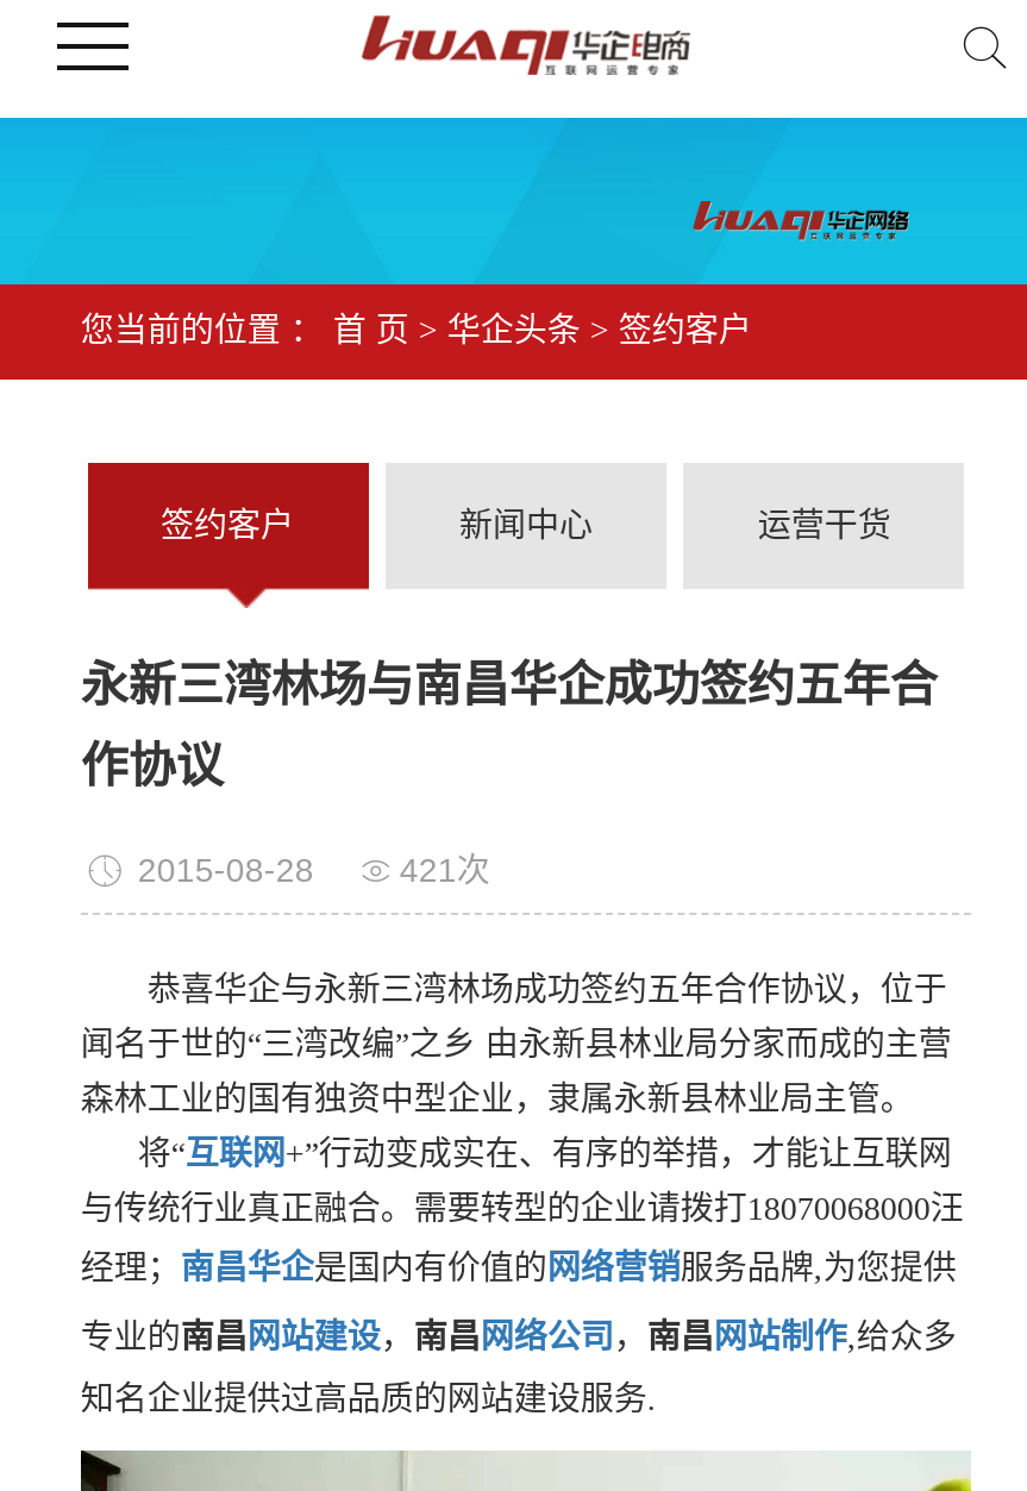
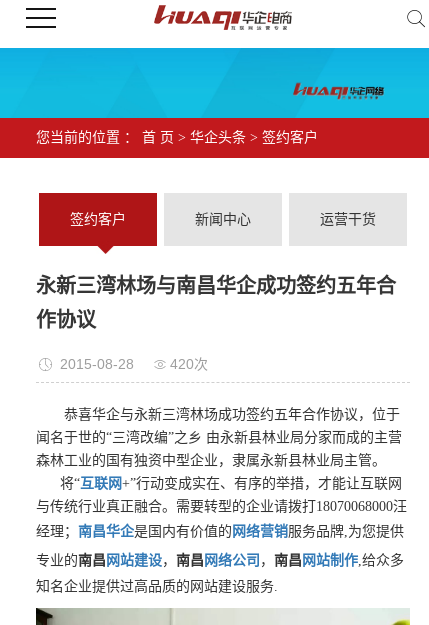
[400,851,490,889] 421次 -> [170,356,208,372] 420次

